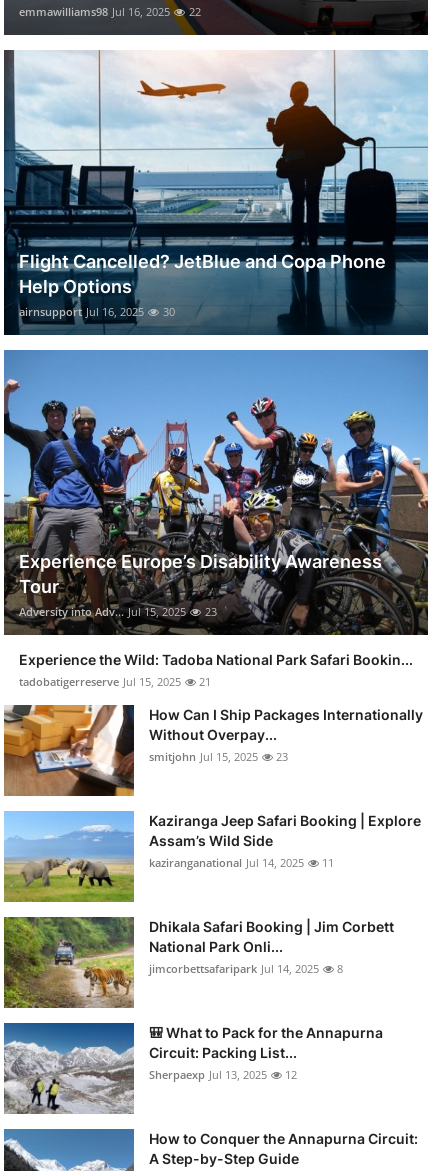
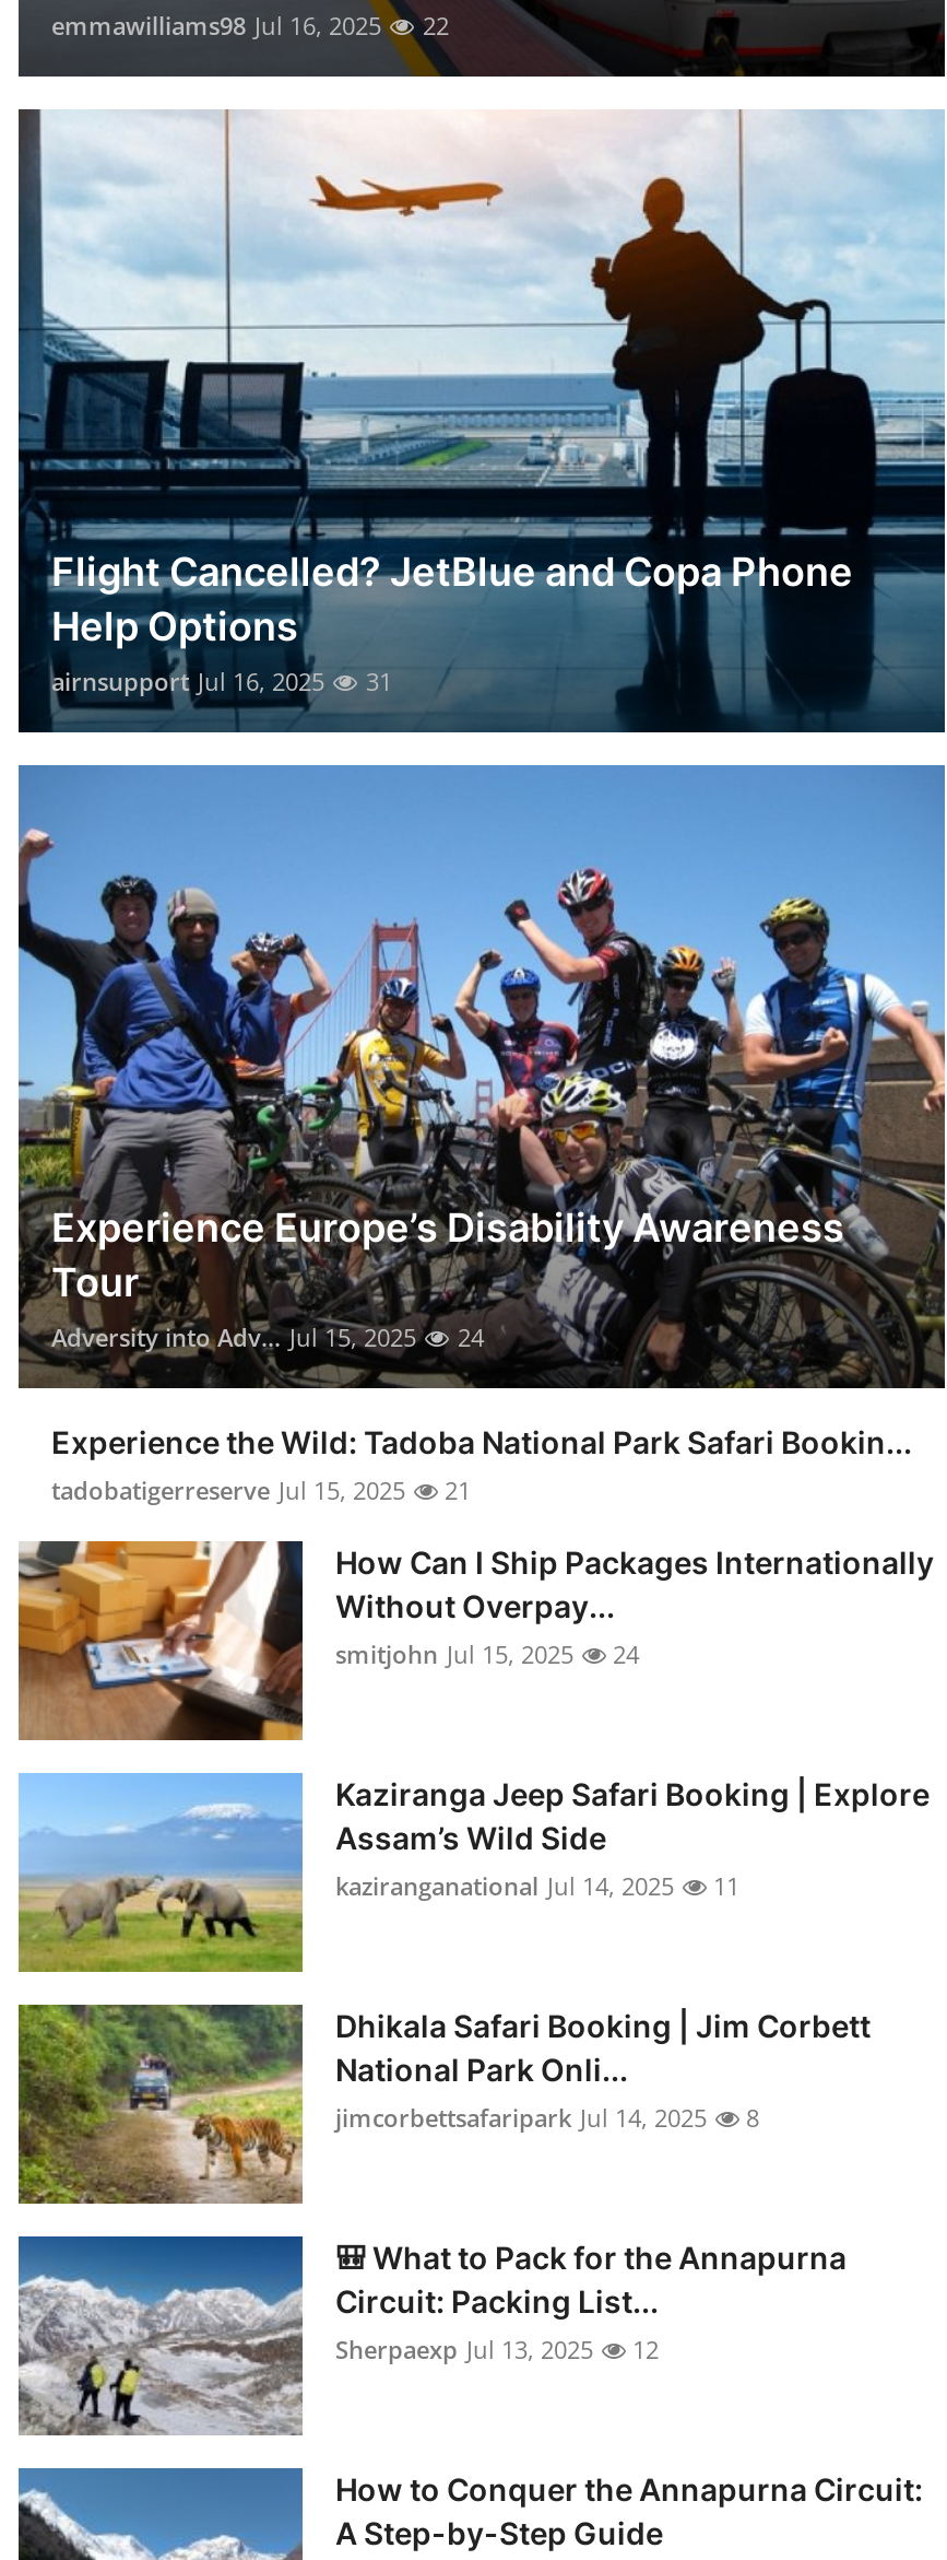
[19,304,175,319] airnsupport Jul 16, 2025 30 -> [51,664,392,697] airnsupport Jul 16, 2025 31
[19,604,217,619] Adversity into Adv... Jul 15, 2025 23 -> [51,1320,484,1353] Adversity into Adv... Jul 15, 2025 24
[149,749,288,764] smitjohn Jul 15, 2025 23 -> [335,1637,639,1670] smitjohn Jul 15, 2025 24

